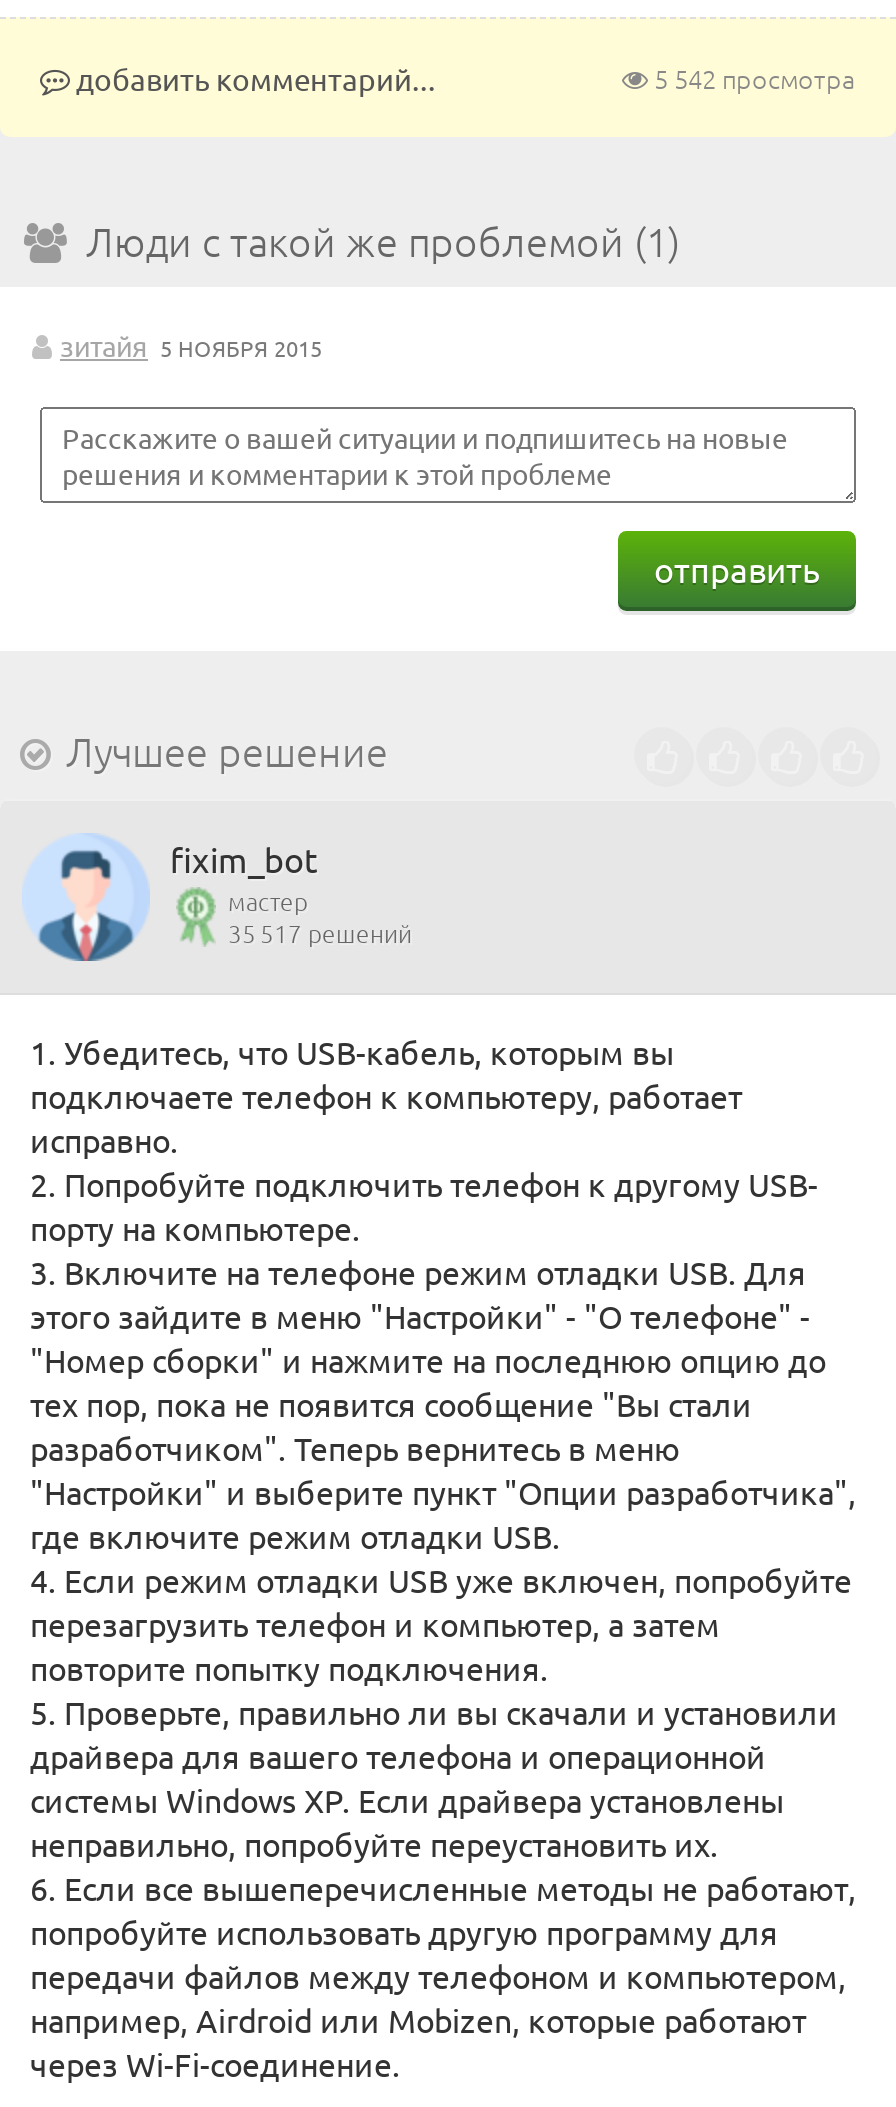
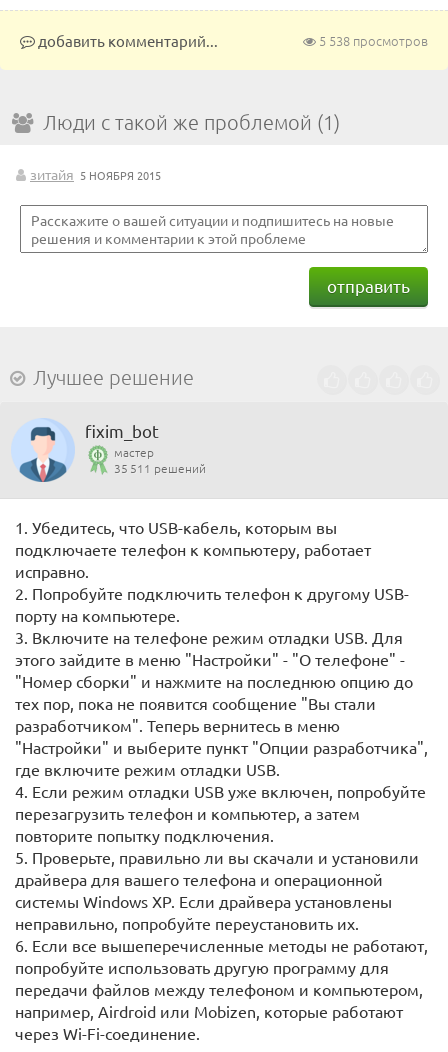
[648,59,856,97] 5 542 просмотра -> [316,31,428,50] 5 538 просмотров
[228,917,412,949] 35 517 решений -> [114,460,206,476] 35 511 решений

